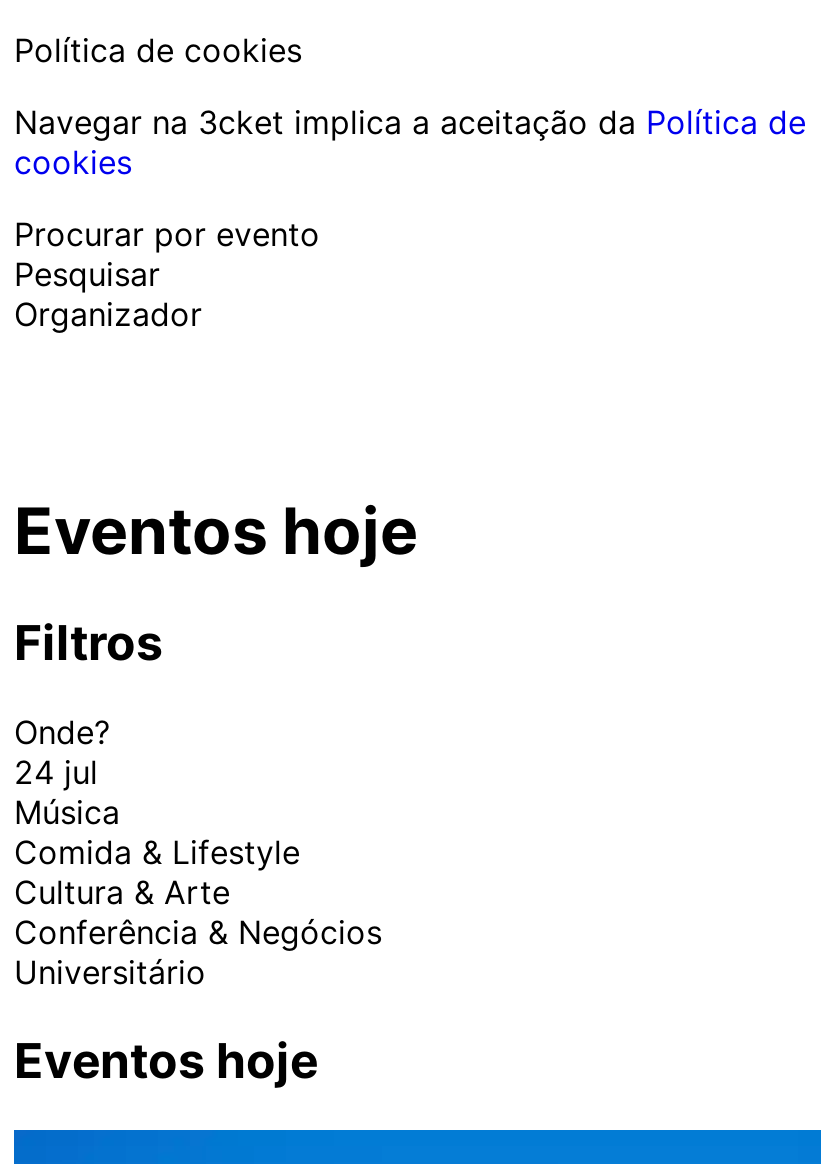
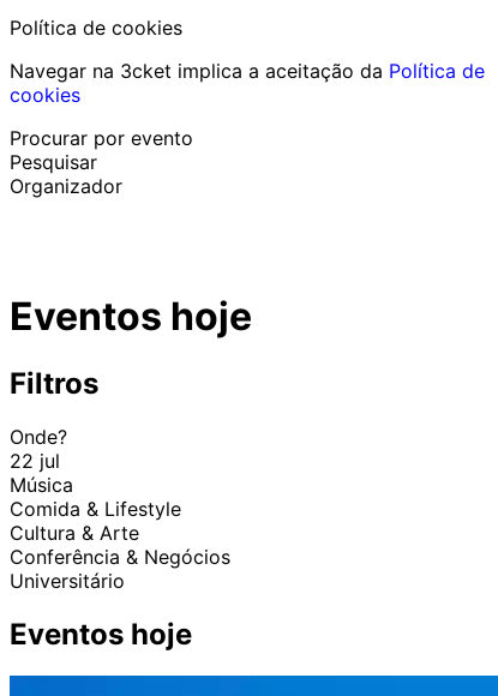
[14,752,98,792] 24 jul -> [10,449,60,473] 22 jul

